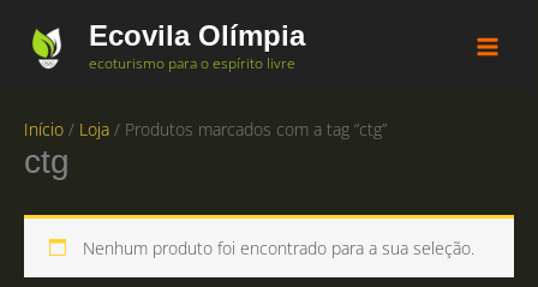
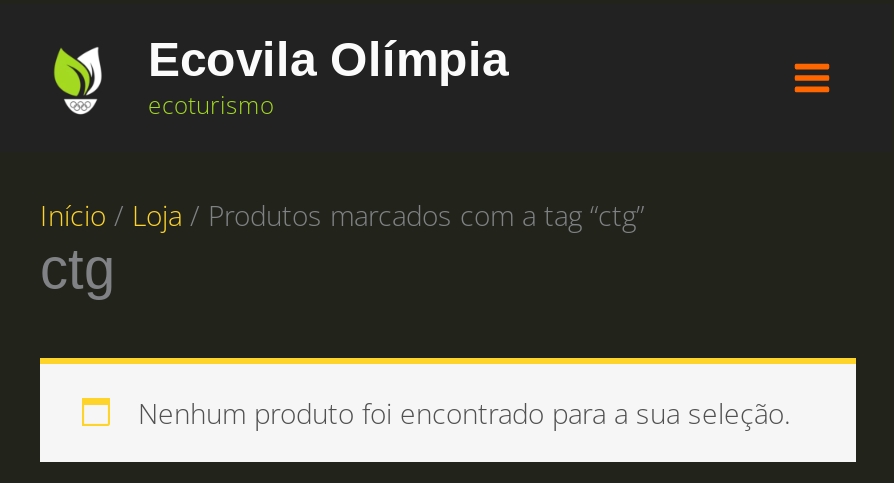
[89,53,295,73] ecoturismo para o espírito livre -> [148,88,274,122] ecoturismo

